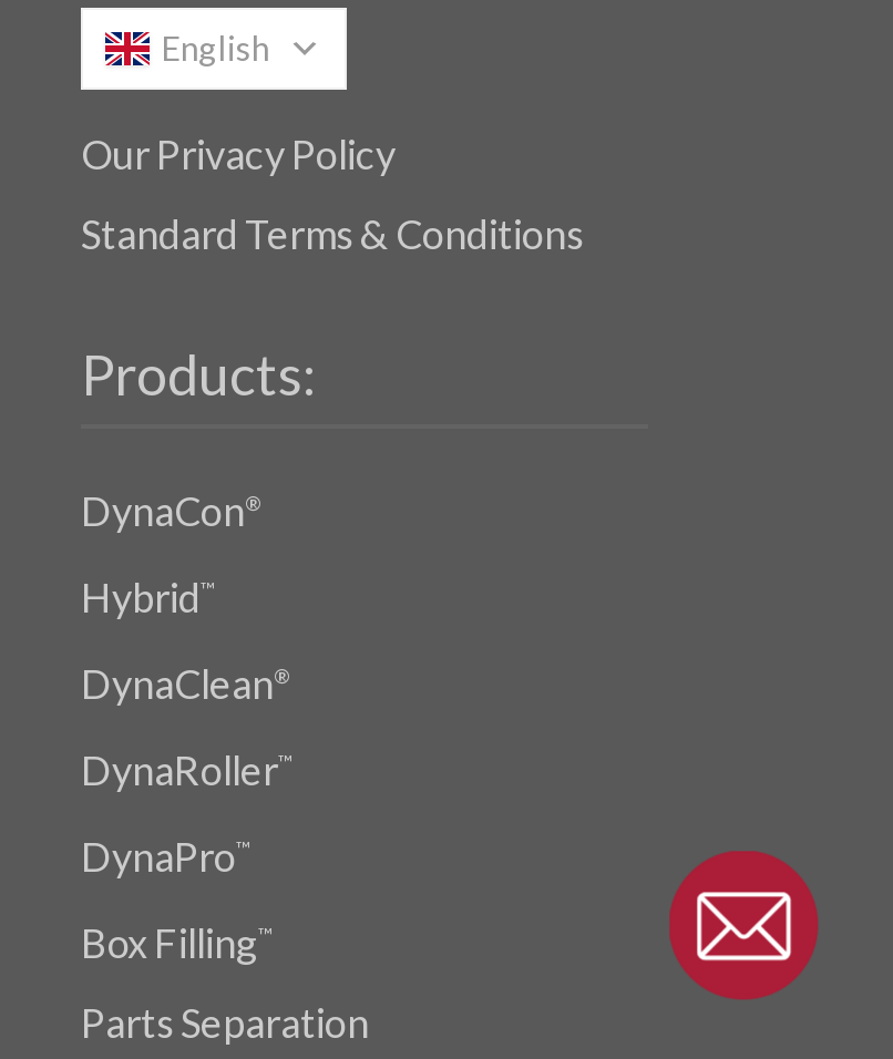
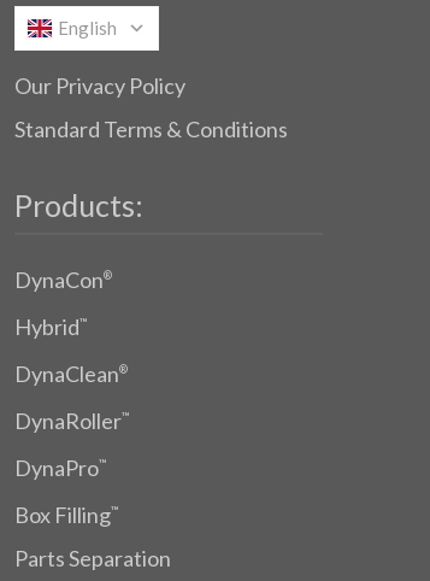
[668,850,819,1000] [image] -> none

